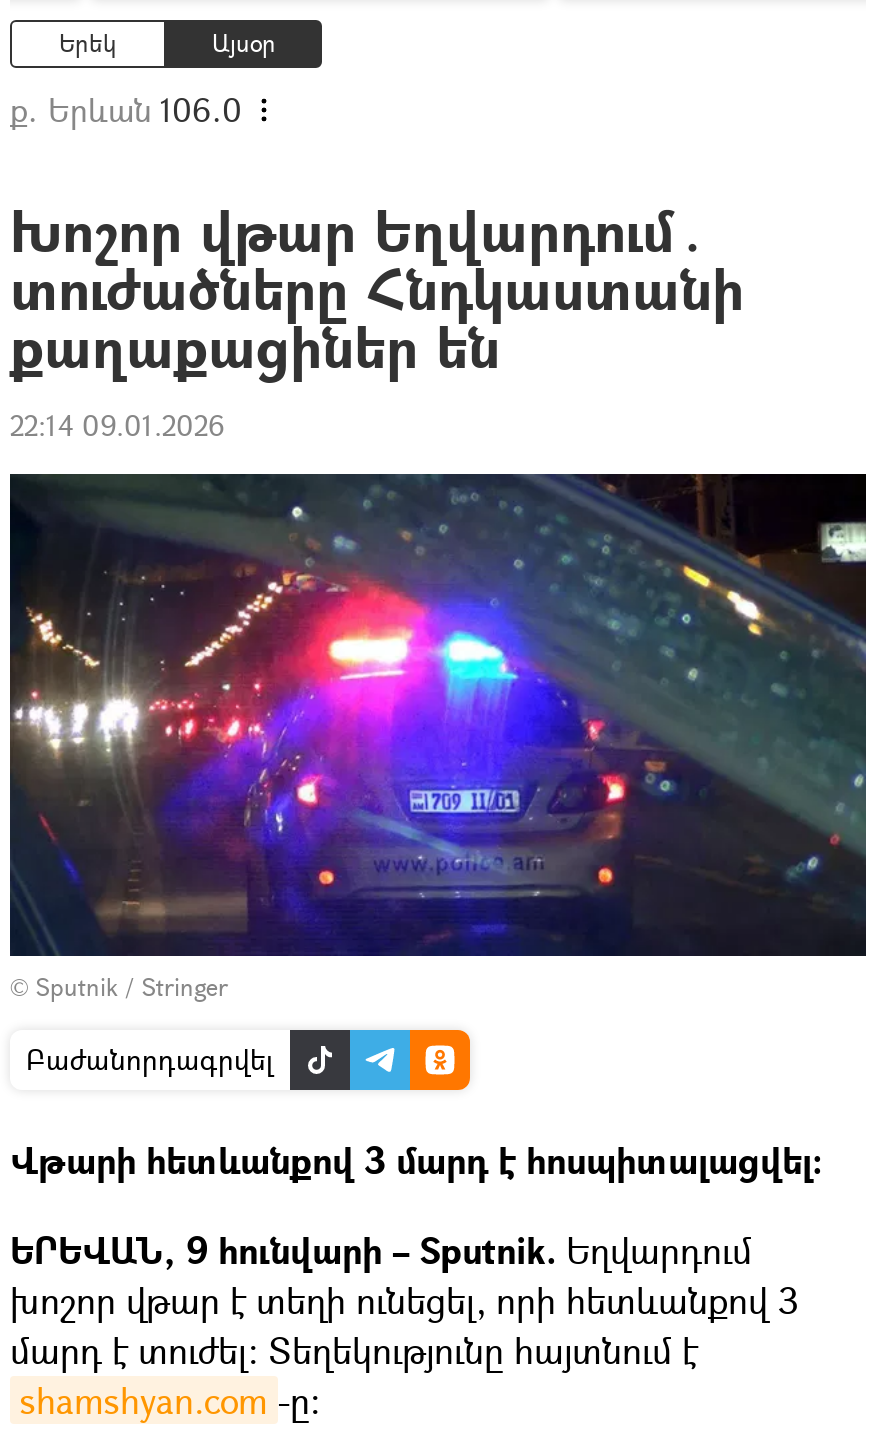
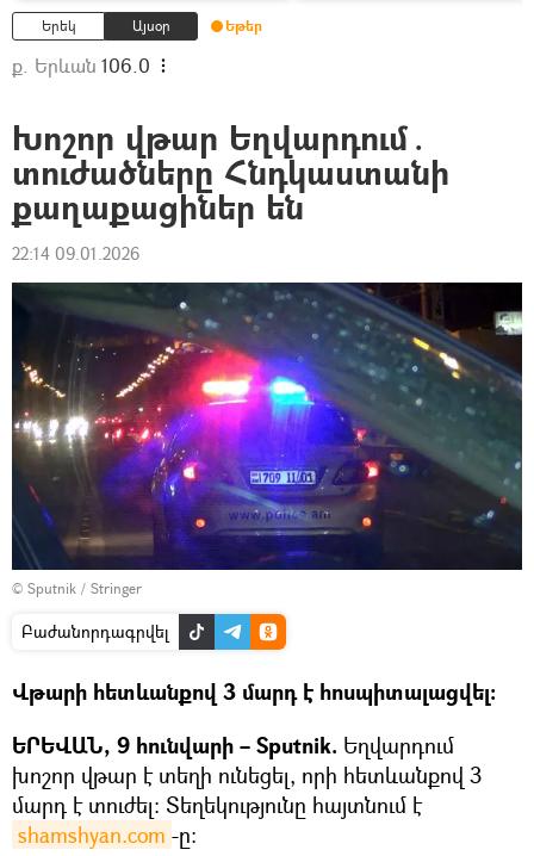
none -> [225,15,262,36] Եթեր

